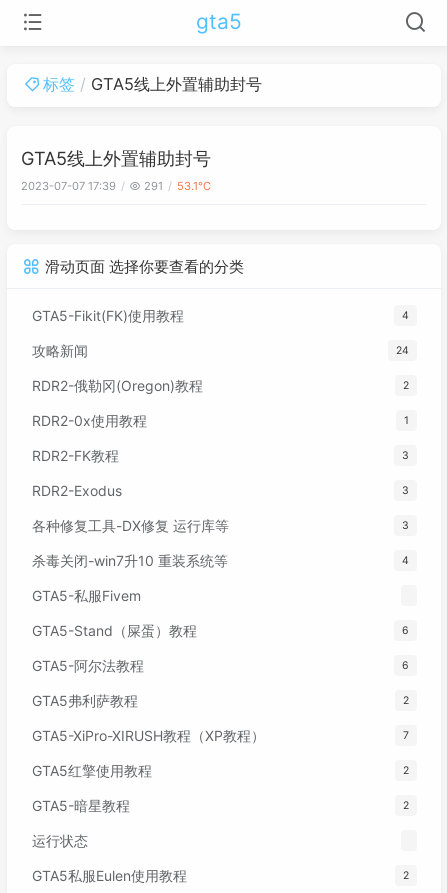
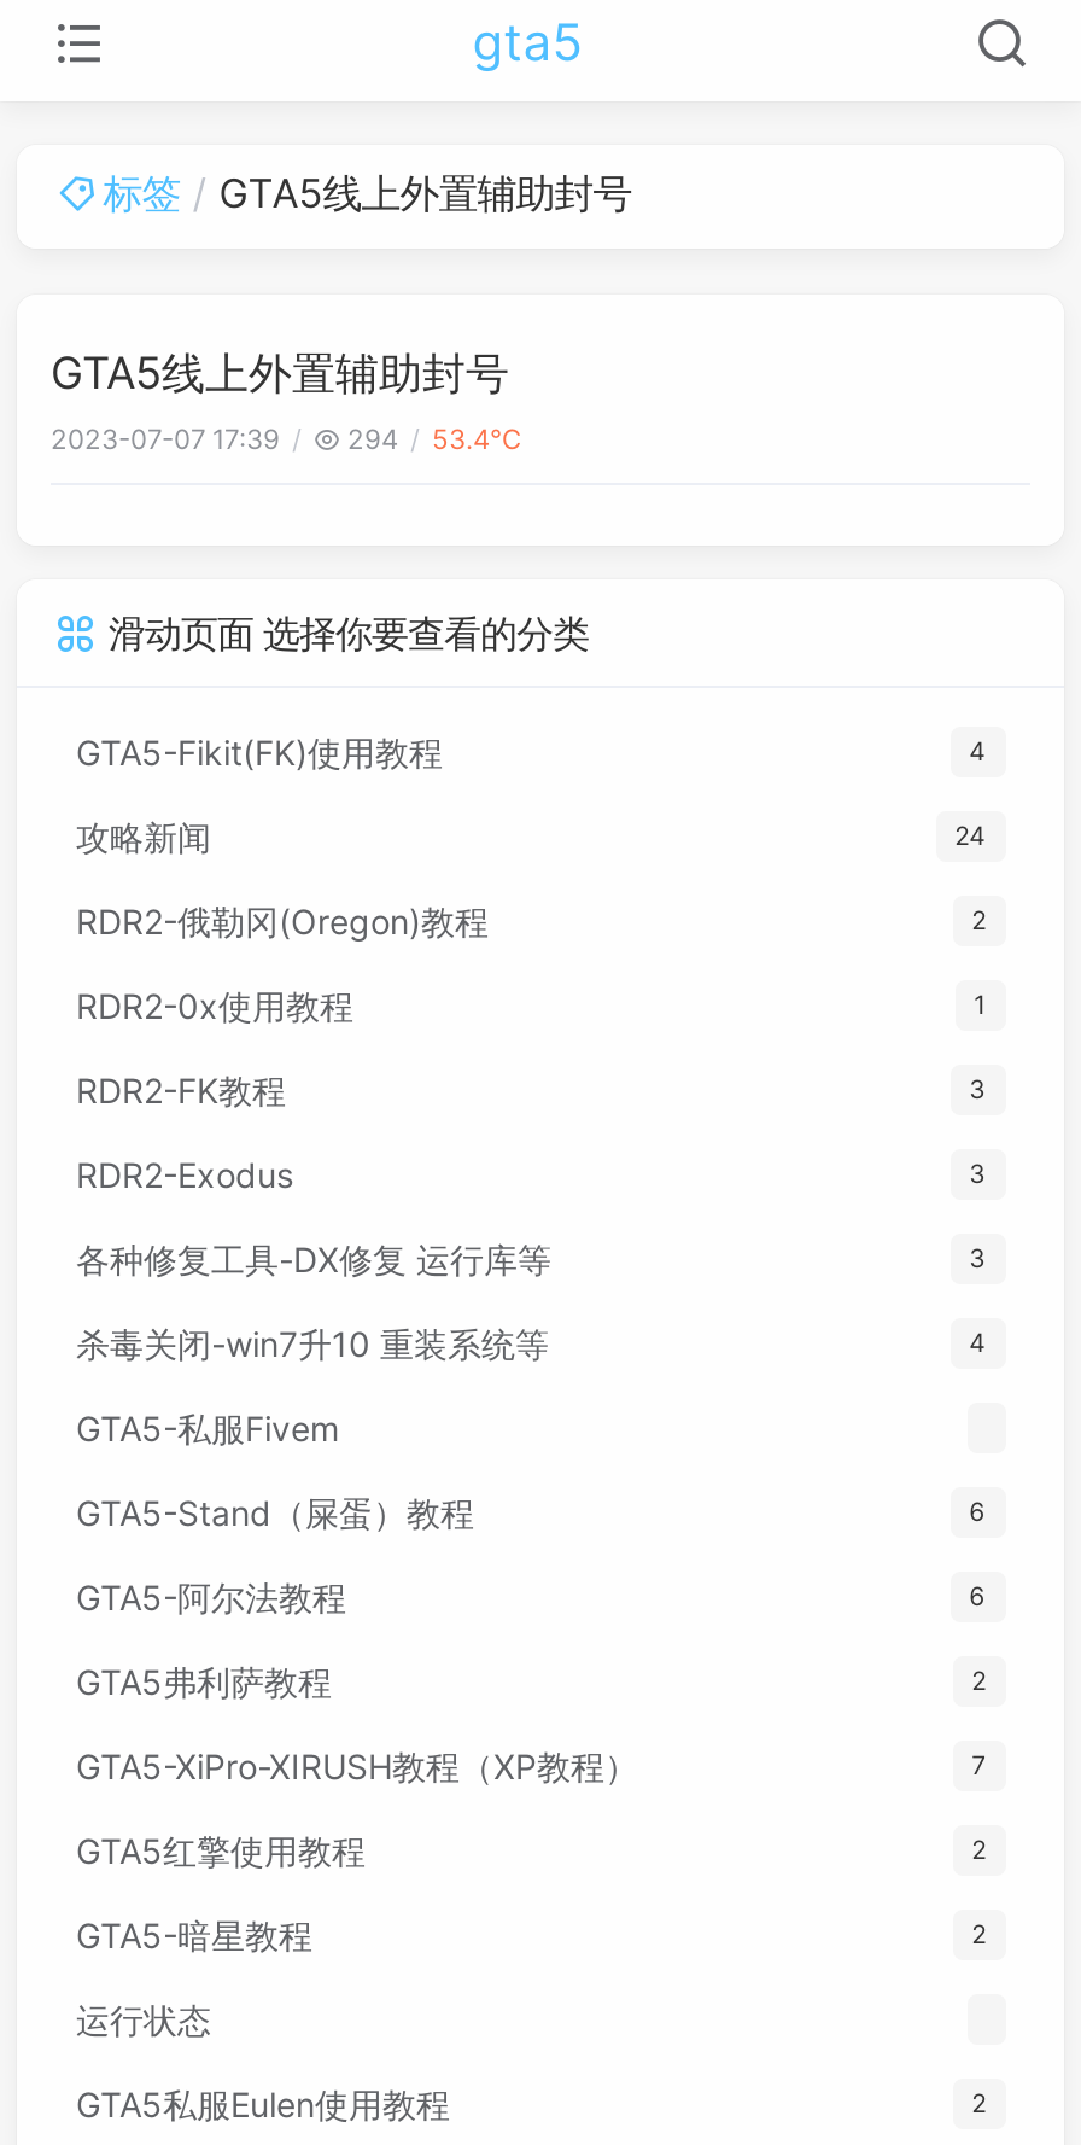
[144,179,163,193] 291 -> [347,423,398,457] 294
[177,179,211,193] 53.1℃ -> [432,423,521,457] 53.4℃

